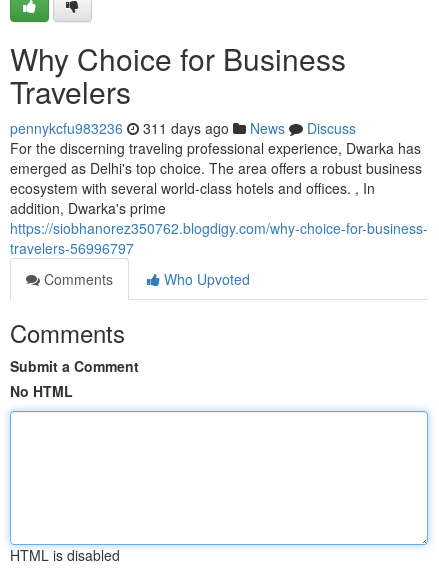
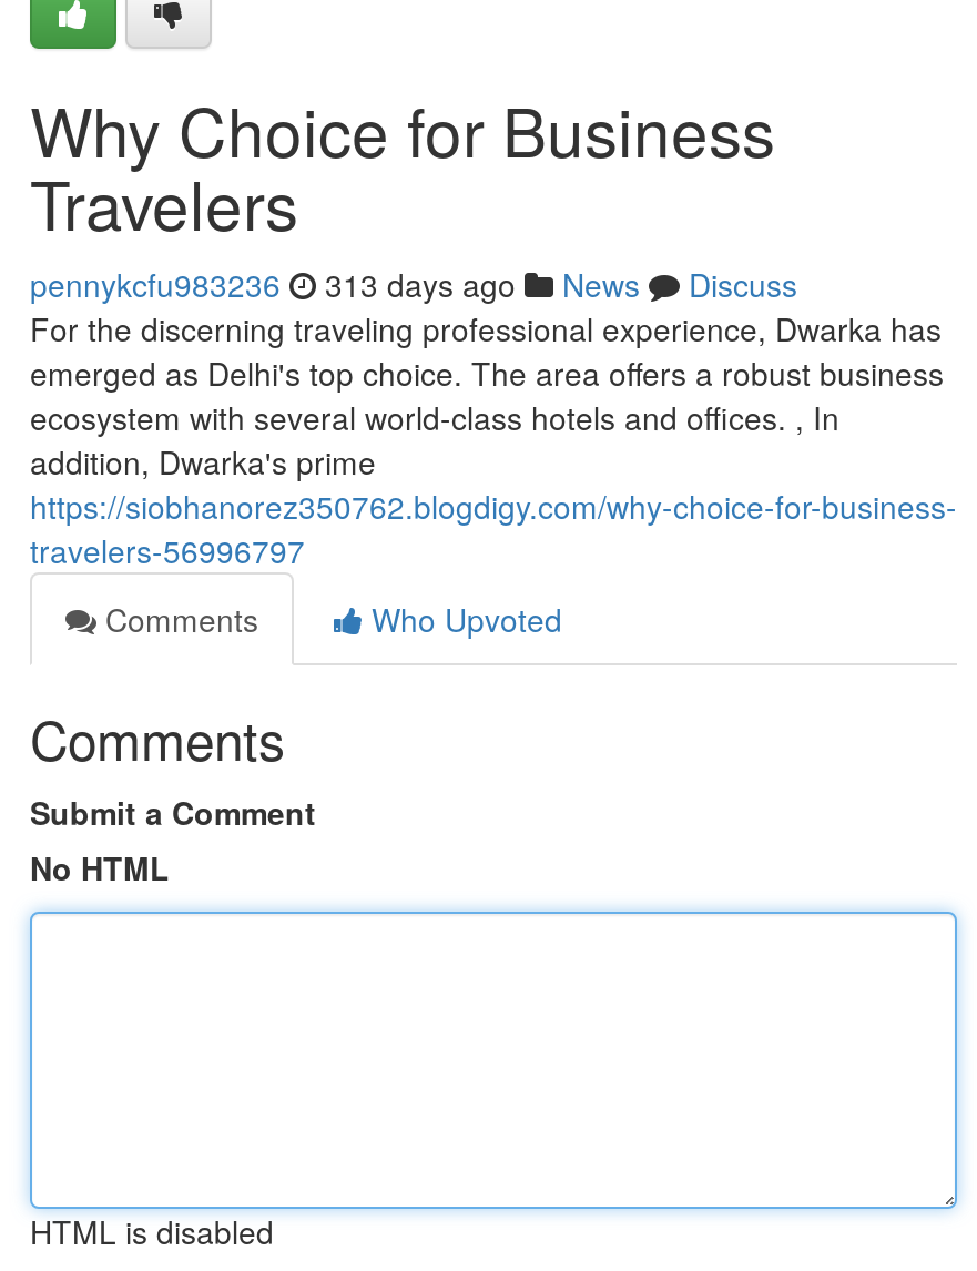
[10,118,356,138] pennykcfu983236 311 days ago News Discuss -> [30,262,797,306] pennykcfu983236 313 days ago News Discuss

